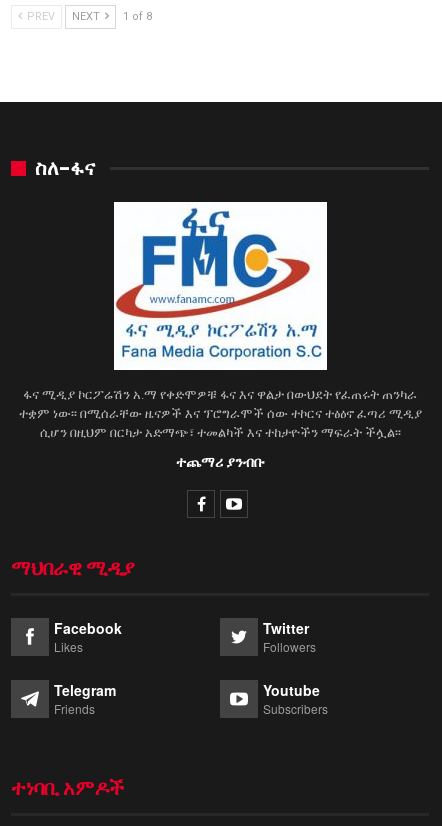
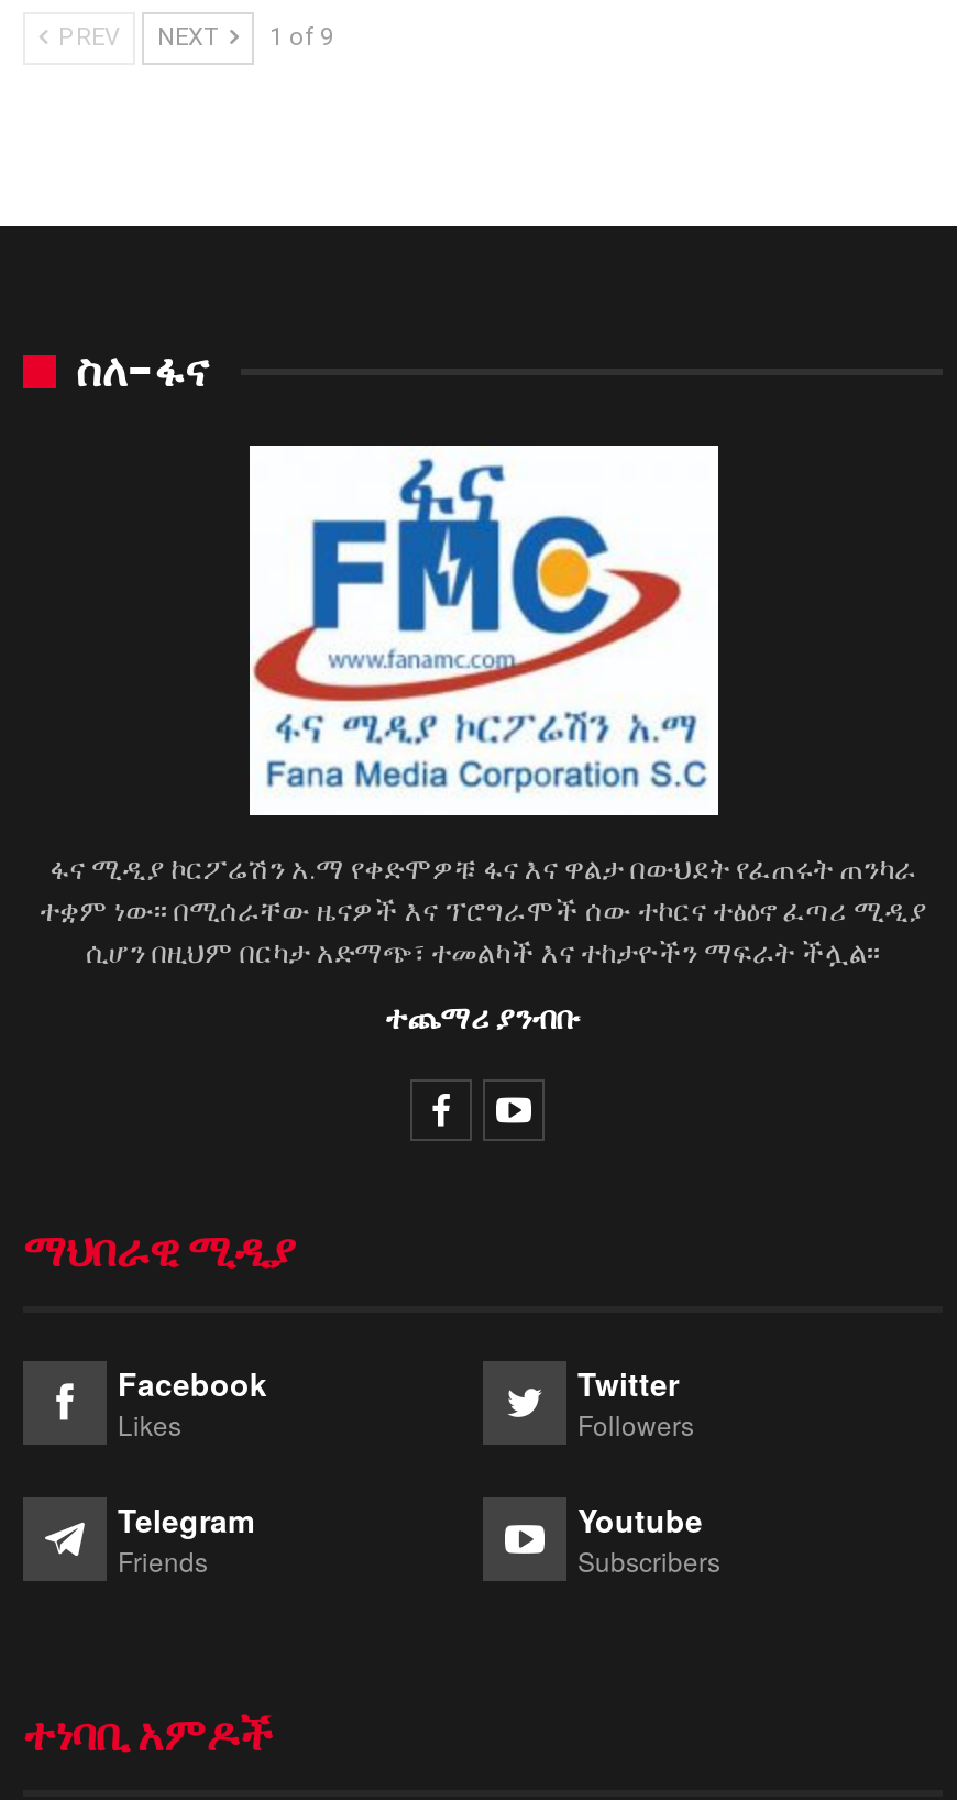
[24,10,152,23] PREV NEXT 1 of 8 -> [52,22,333,51] PREV NEXT 1 of 9

